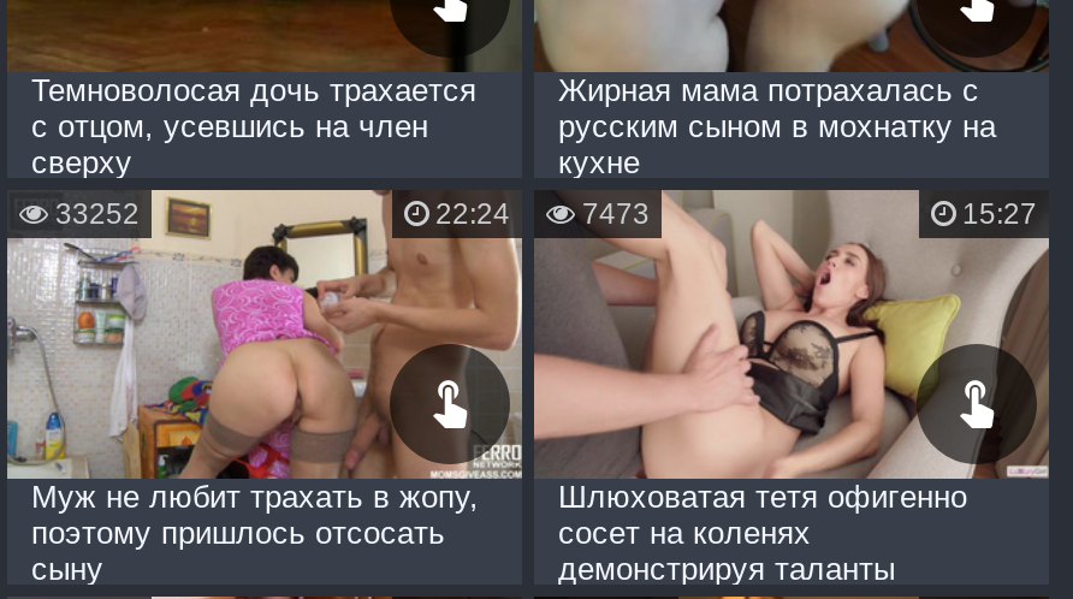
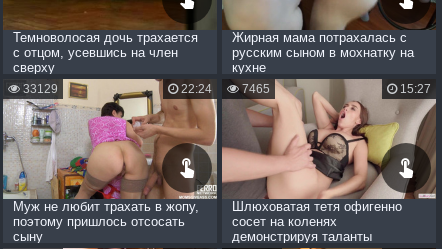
[48,197,140,230] 33252 -> [20,82,58,96] 33129
[428,197,650,230] 22:24 7473 -> [178,82,270,96] 22:24 7465

